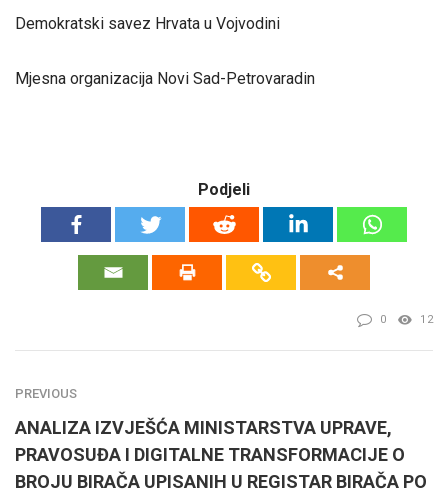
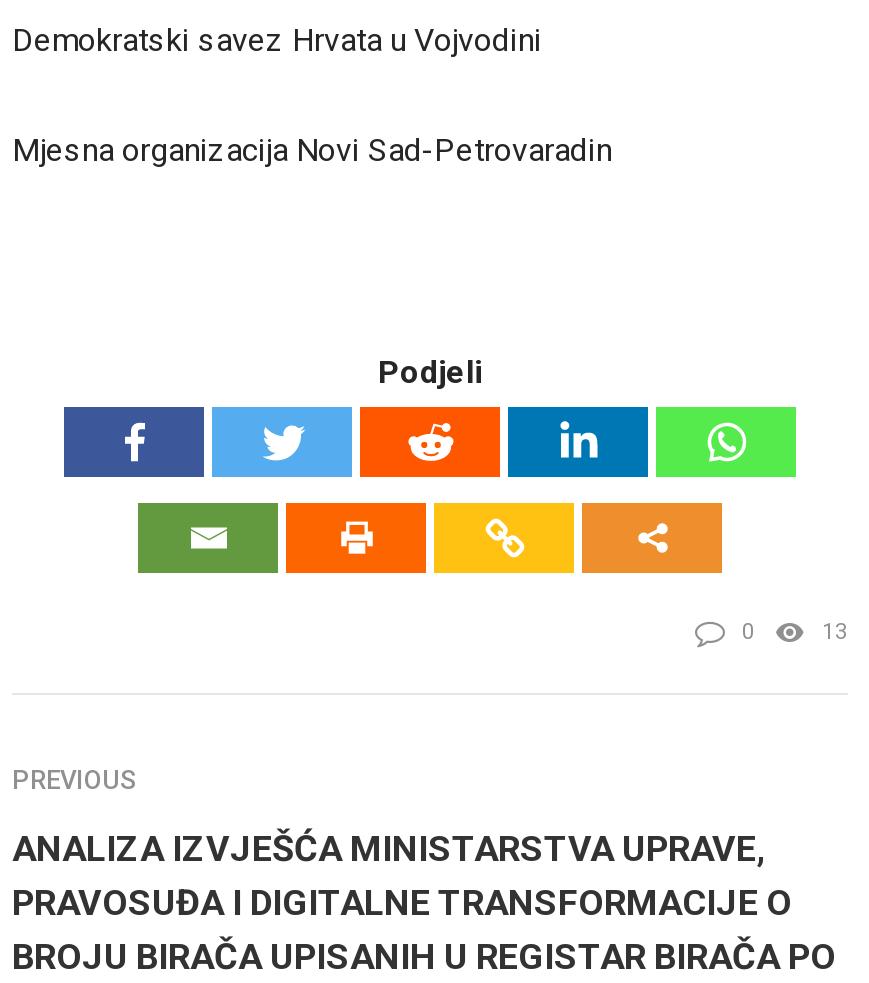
[420,313,433,326] 12 -> [822,619,848,645] 13

